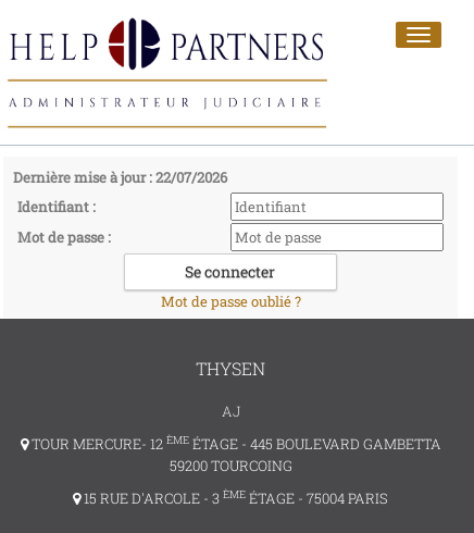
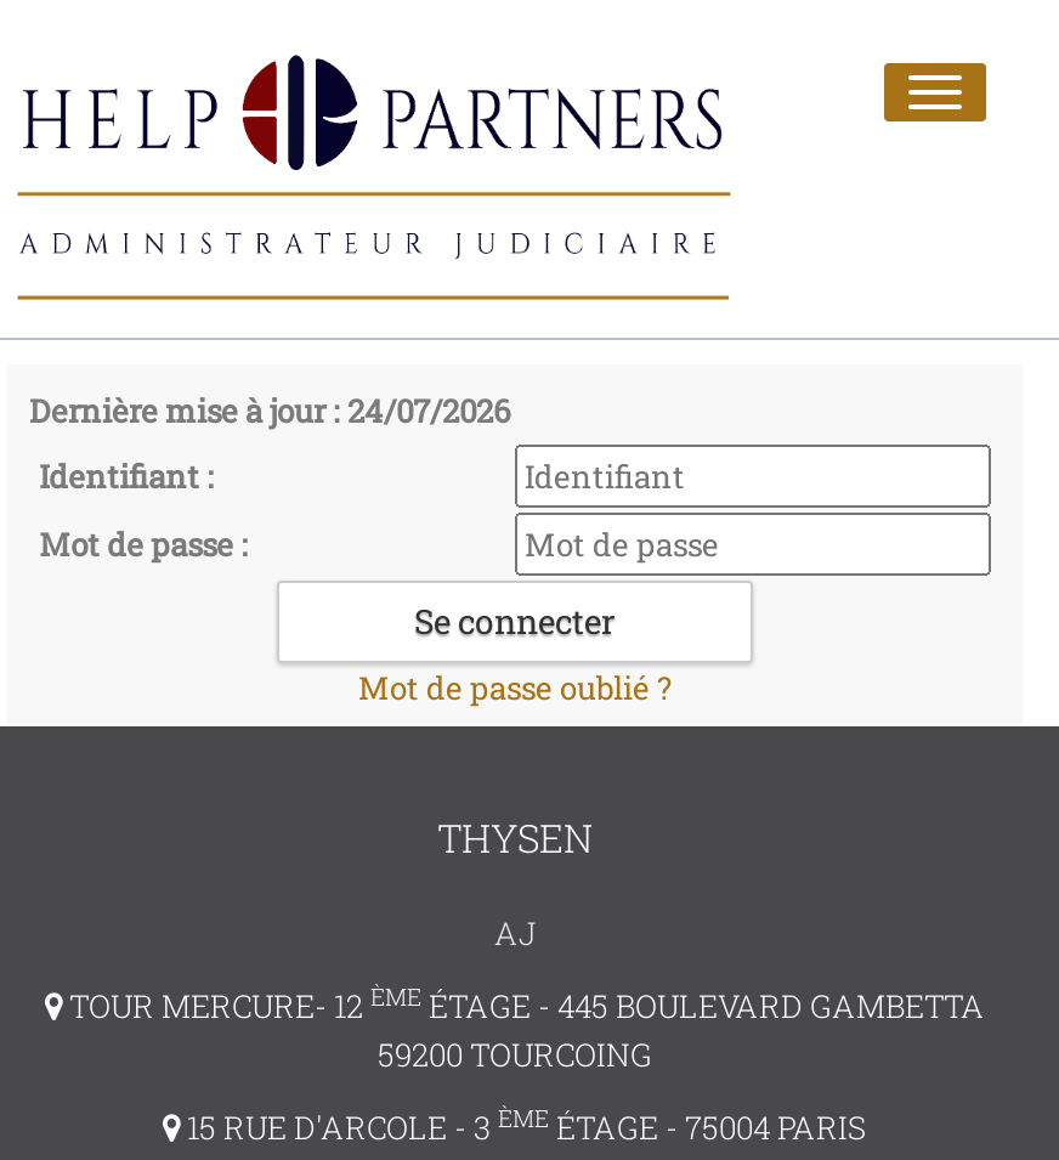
[13,168,227,187] Dernière mise à jour : 22/07/2026 -> [29,389,510,433] Dernière mise à jour : 24/07/2026

